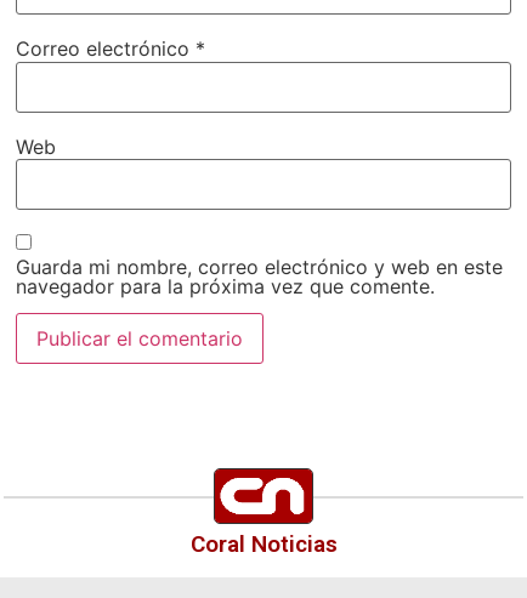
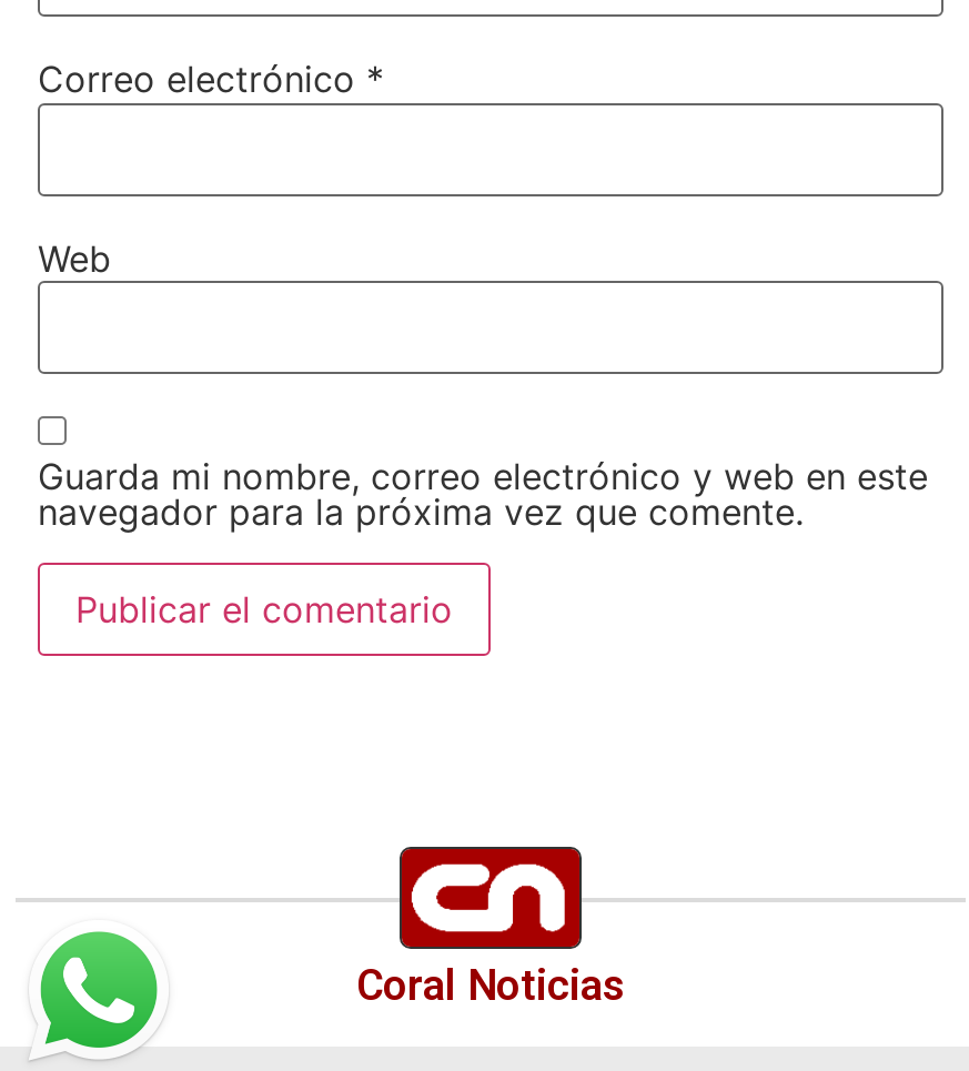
none -> [38,930,160,1050] [image]

